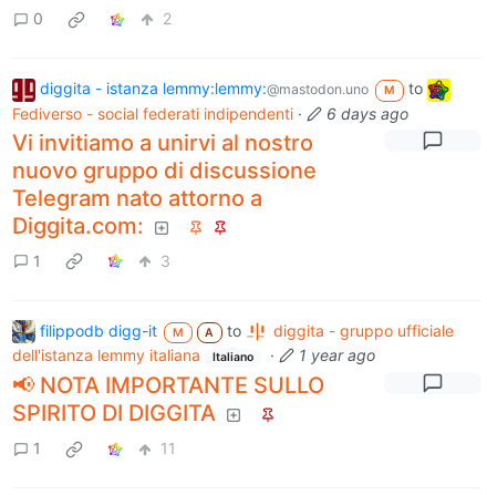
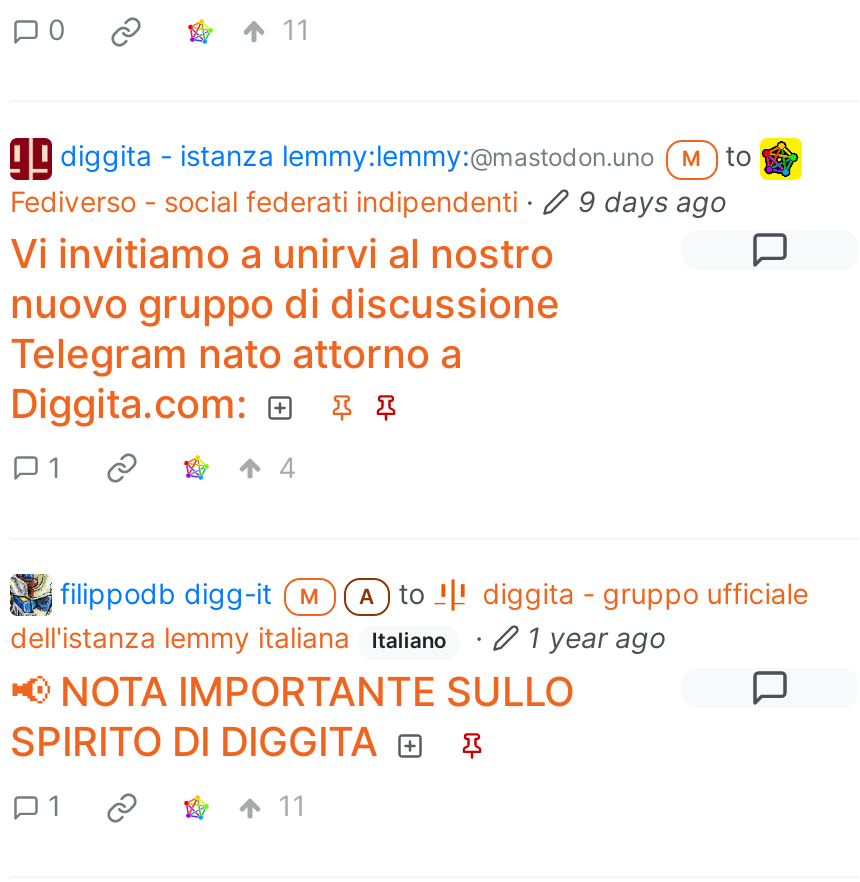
[163,9,172,28] 2 -> [282,13,310,47] 11
[12,104,408,122] Fediverso - social federati indipendenti · 6 days ago -> [10,183,726,217] Fediverso - social federati indipendenti · 9 days ago
[161,251,171,270] 3 -> [278,450,296,484] 4

